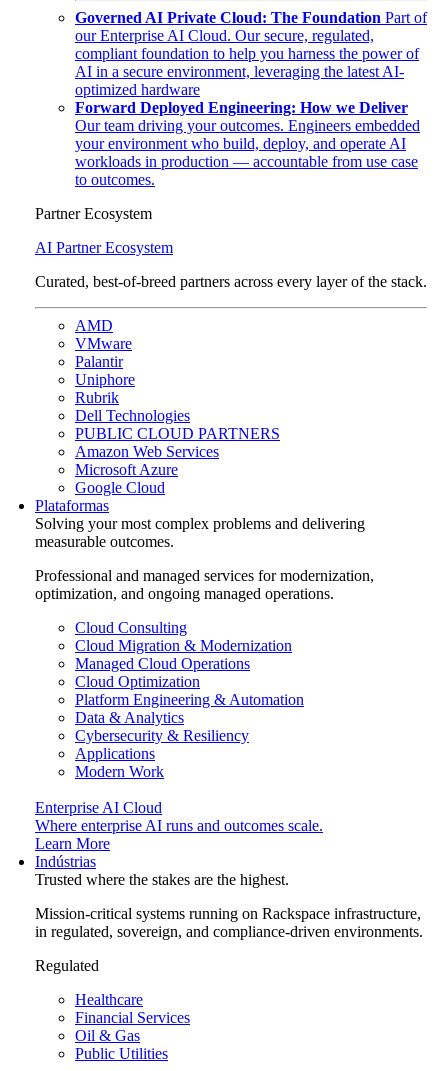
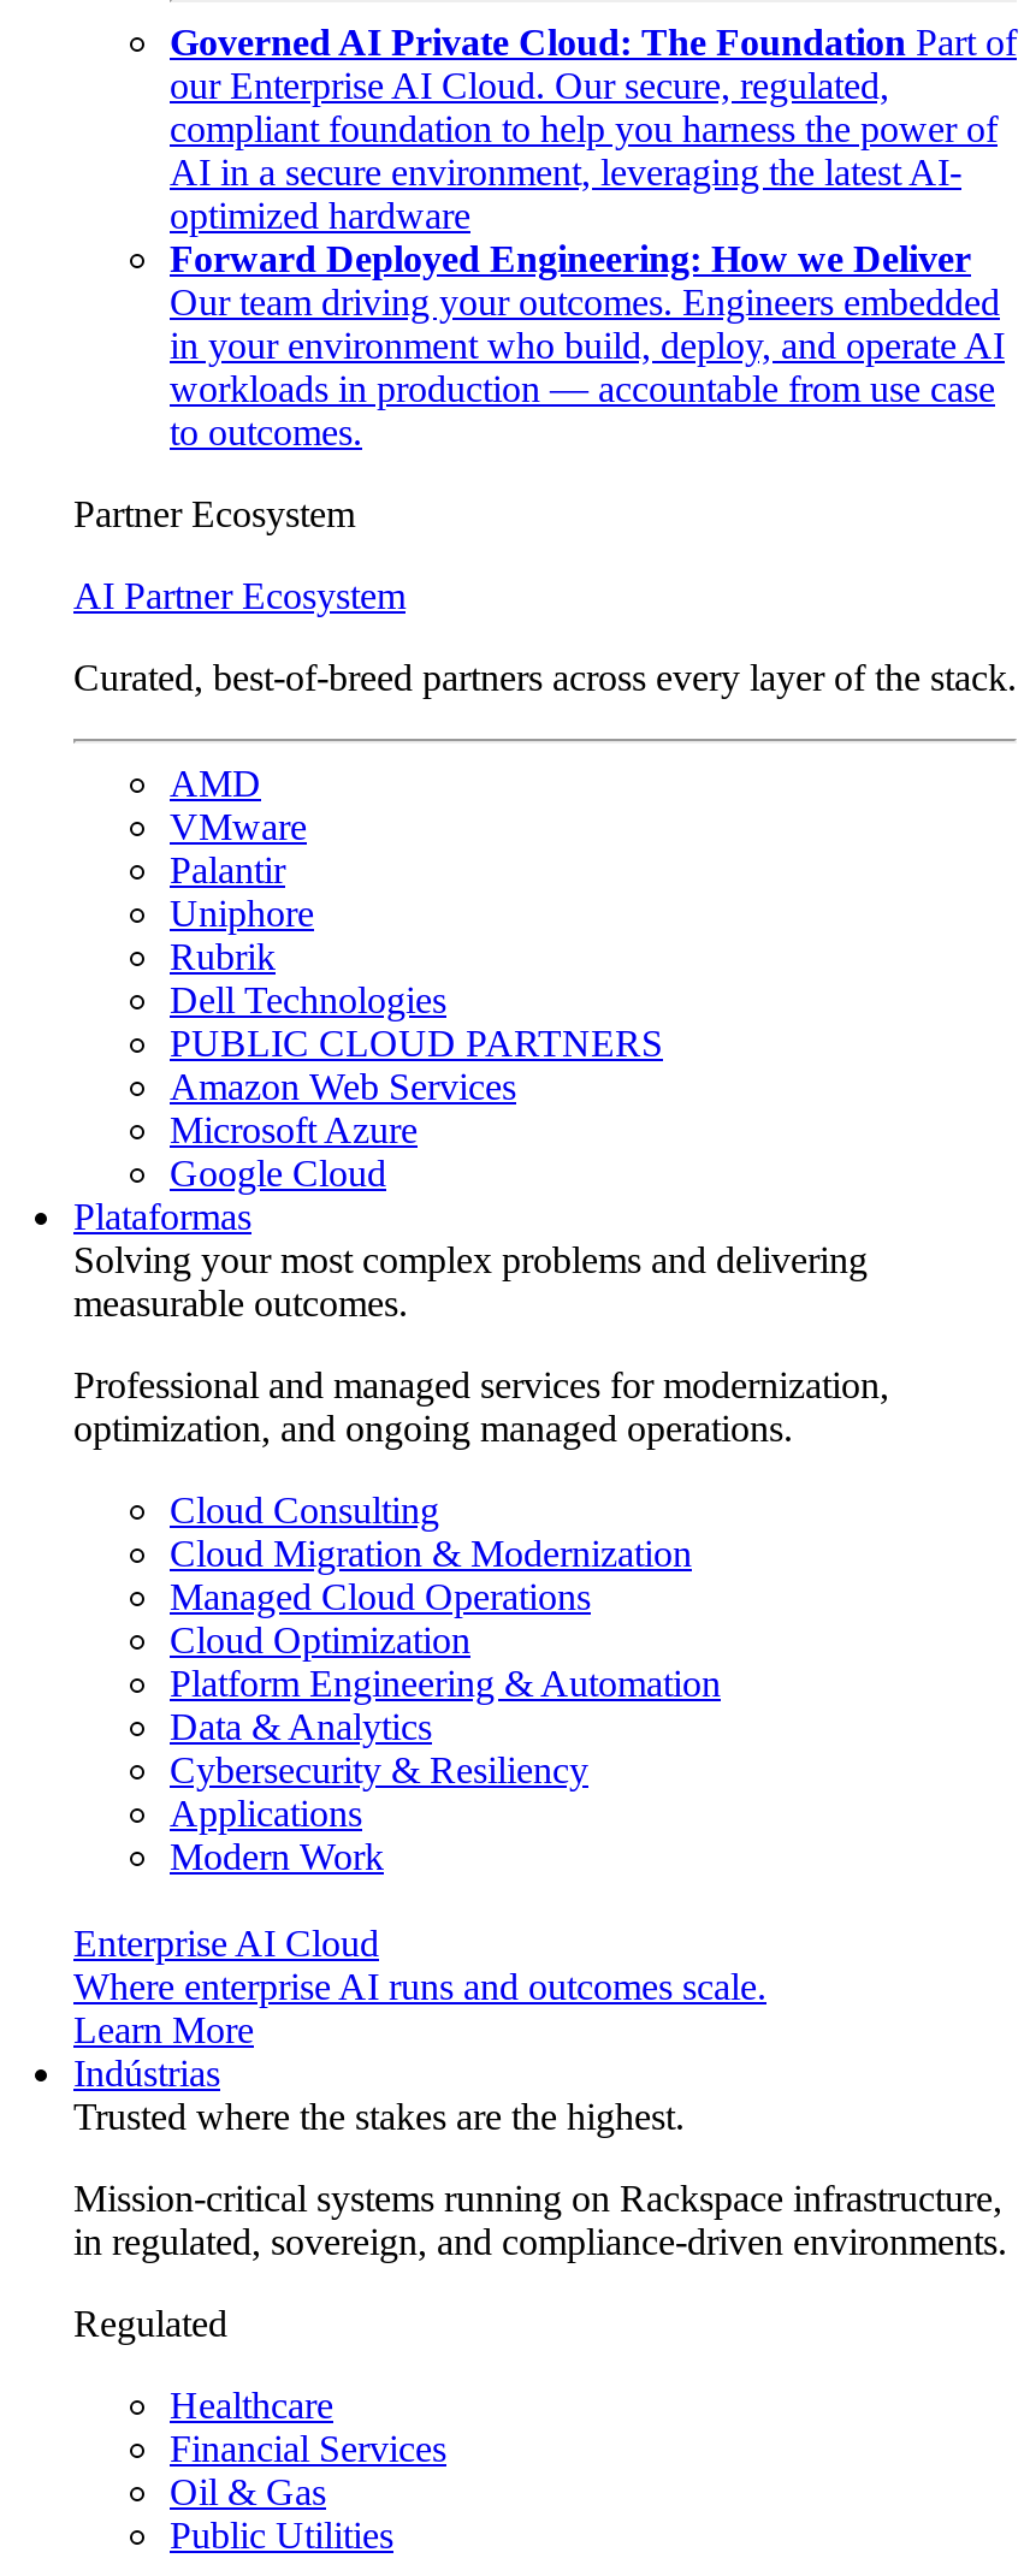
[75,135,406,152] your environment who build, deploy, and operate AI -> [170,325,1005,366] in your environment who build, deploy, and operate AI

